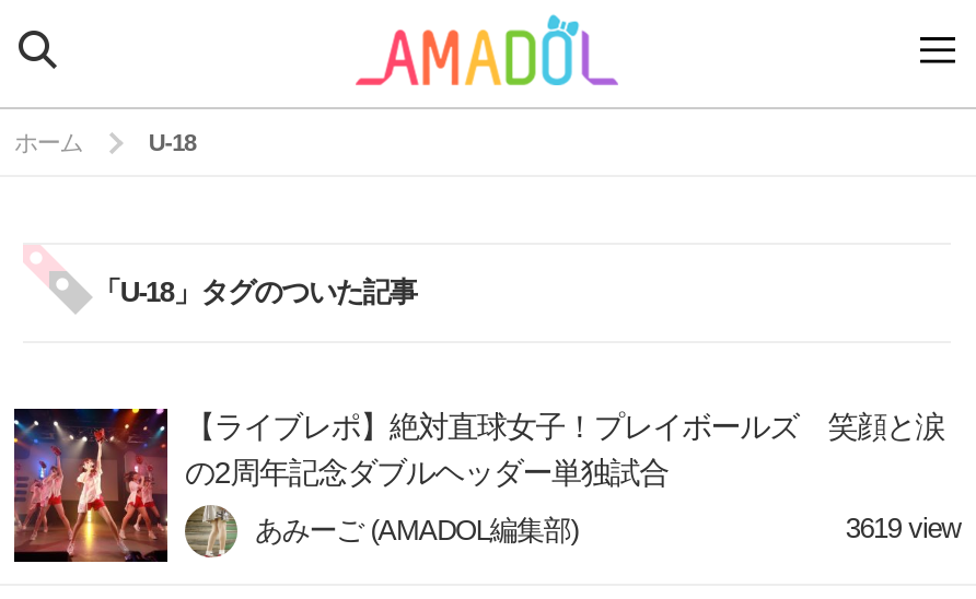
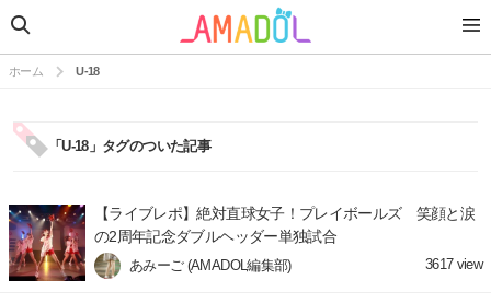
[845,512,960,545] 3619 view -> [425,256,482,273] 3617 view

